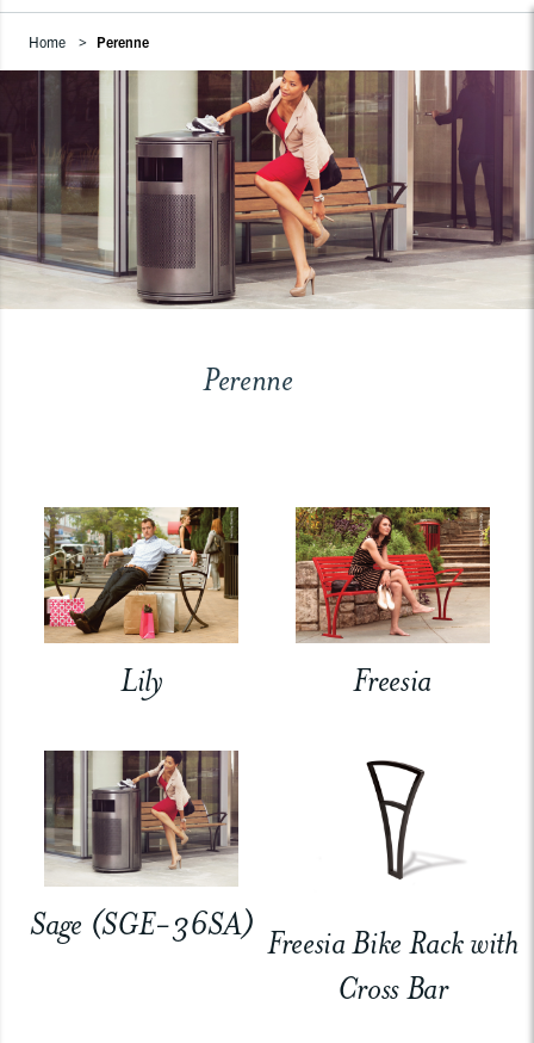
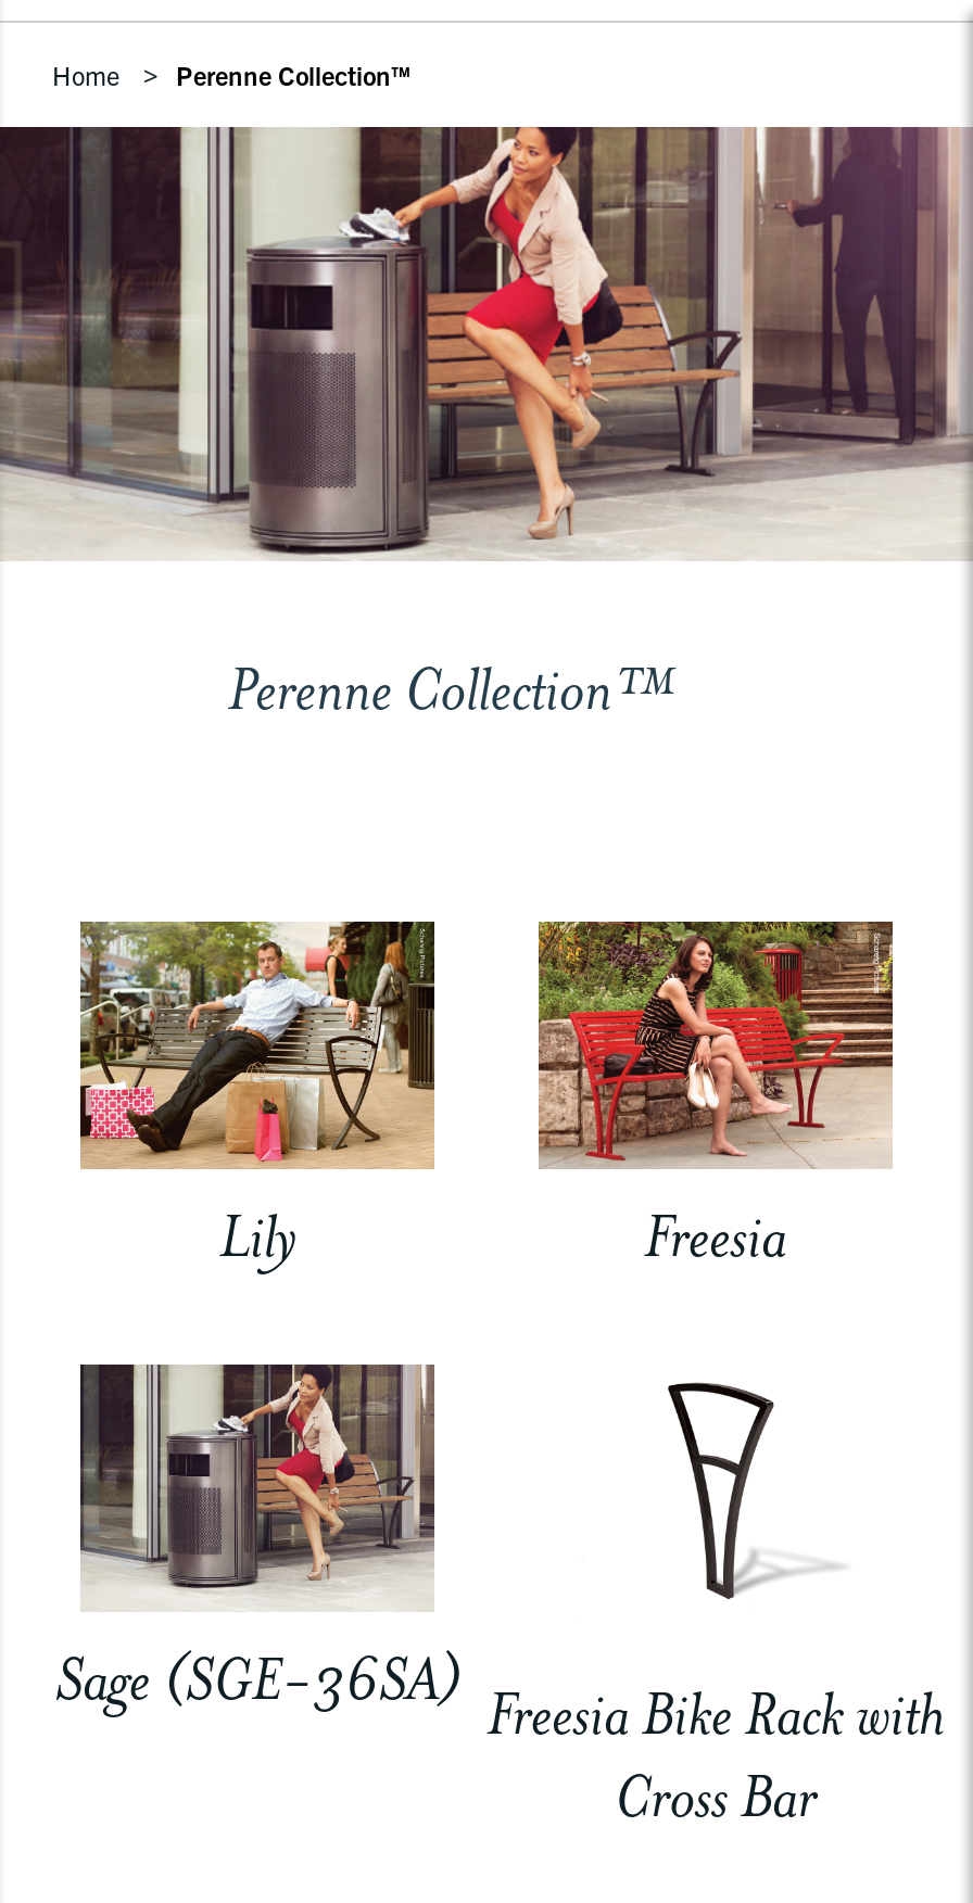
[97,32,149,50] Perenne -> [176,58,410,90] Perenne Collection™
[203,358,293,401] Perenne -> [227,650,676,728] Perenne Collection™

